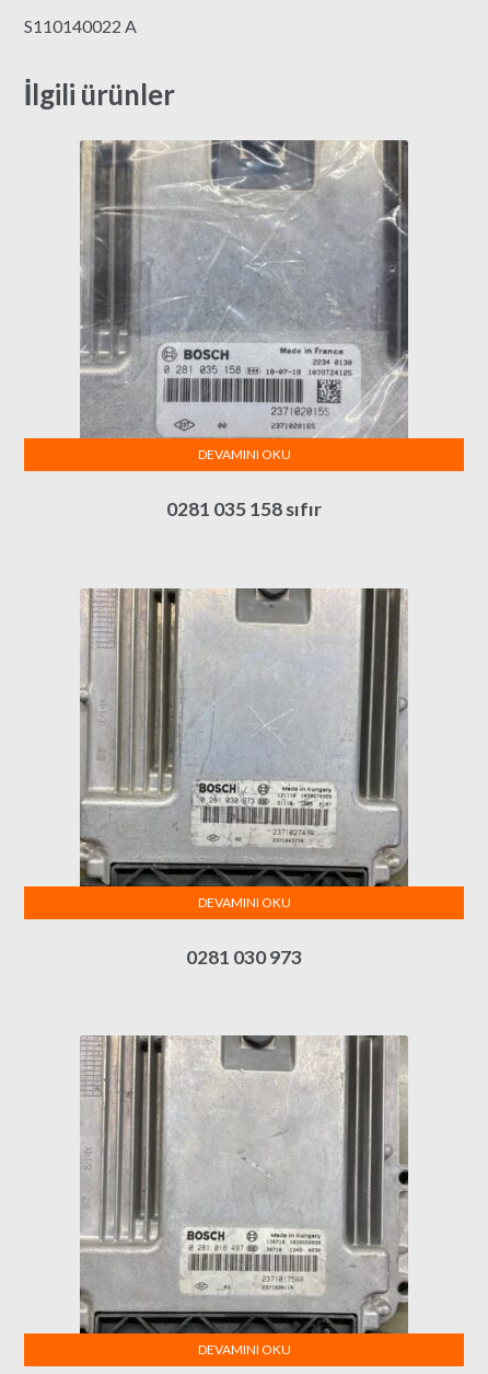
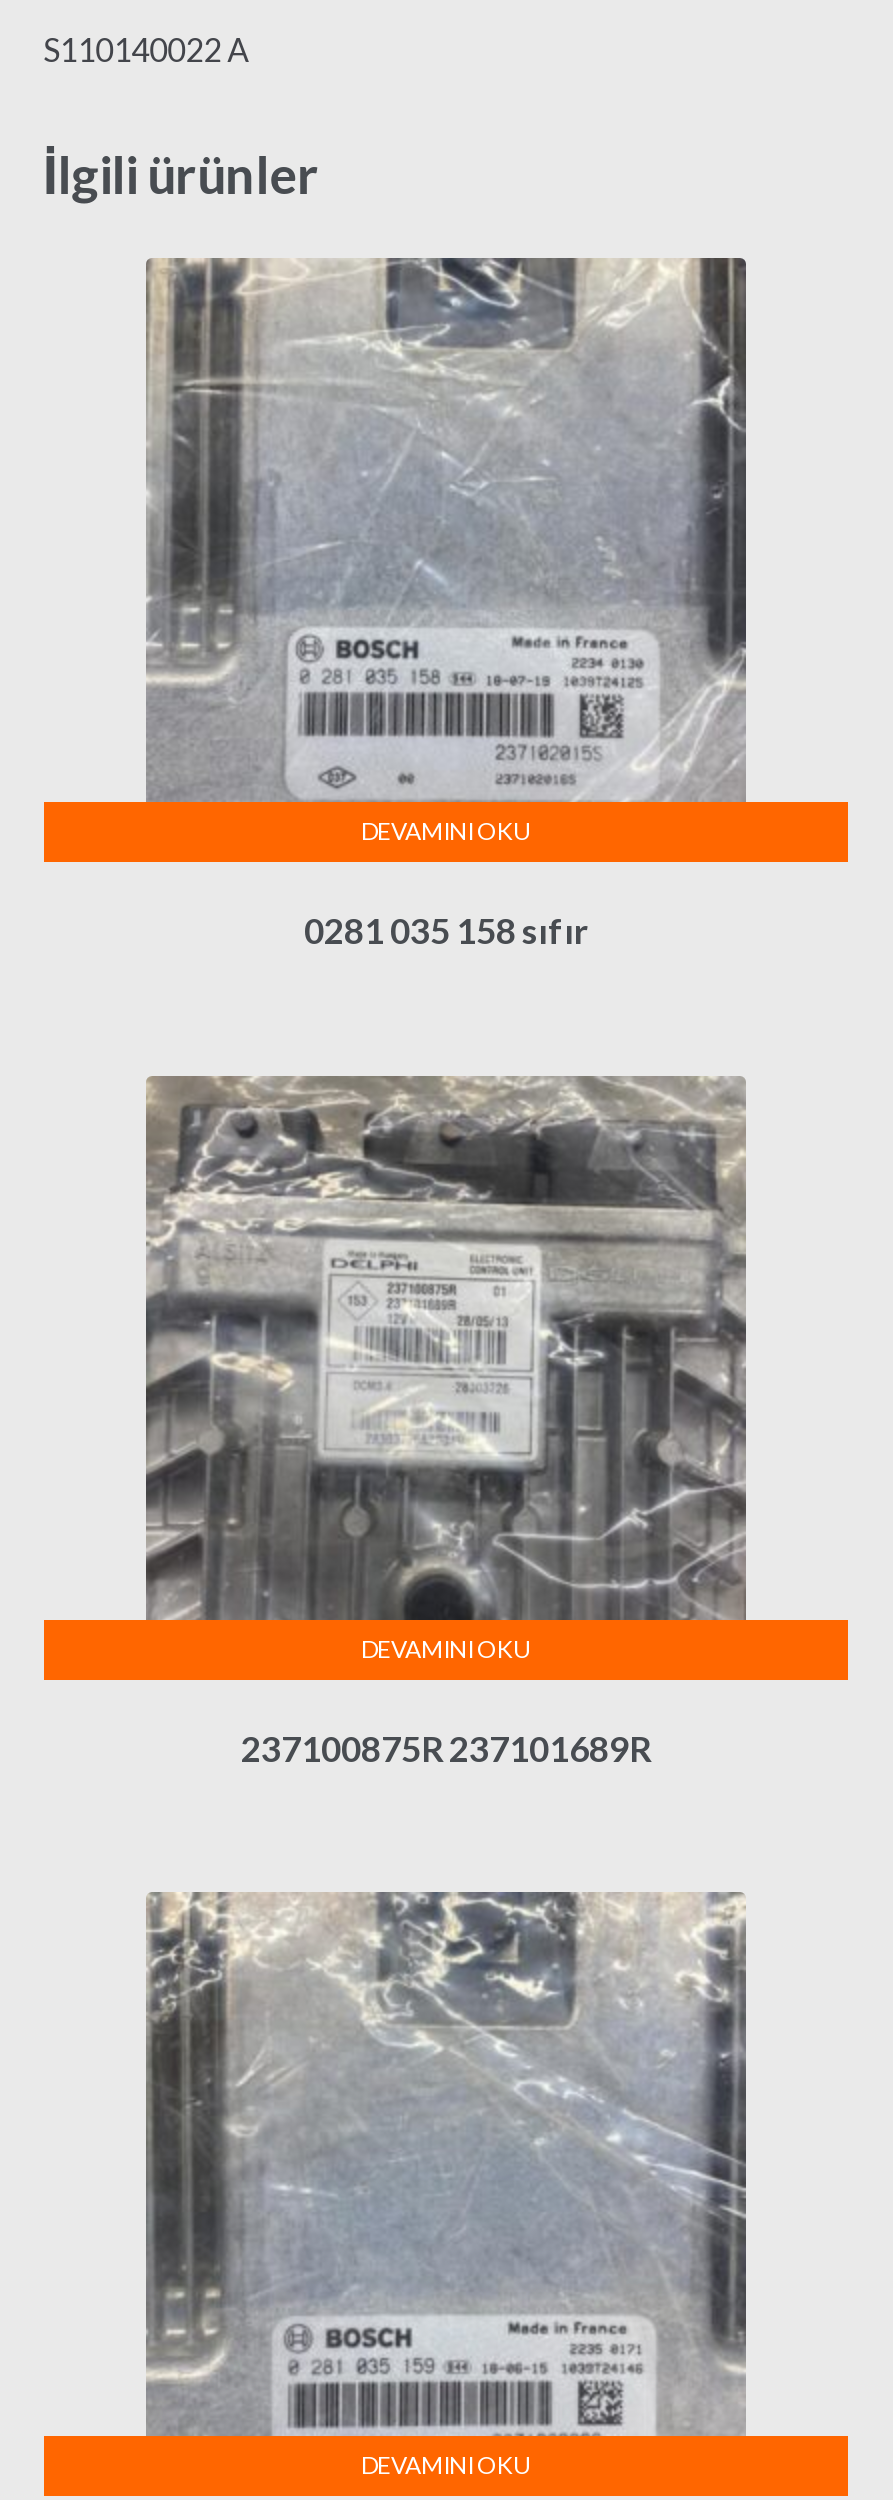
[80,588,407,888] [image] -> [146,1074,746,1622] [image]
[186,945,302,968] 0281 030 973 -> [241,1727,651,1769] 237100875R 237101689R
[80,1034,408,1335] [image] -> [146,1890,746,2438] [image]

